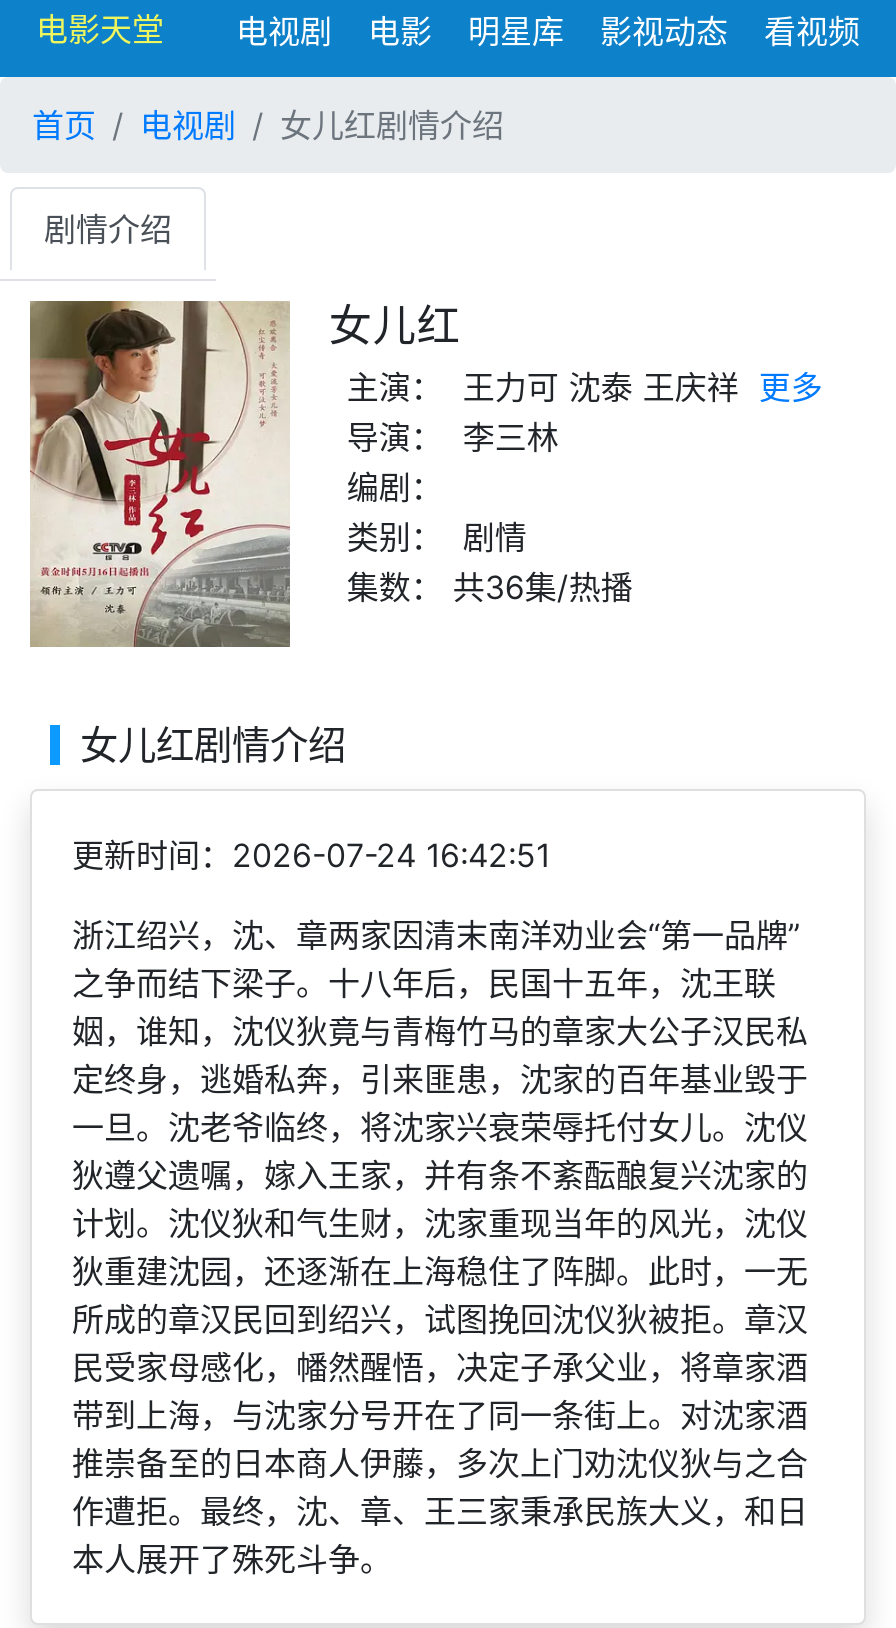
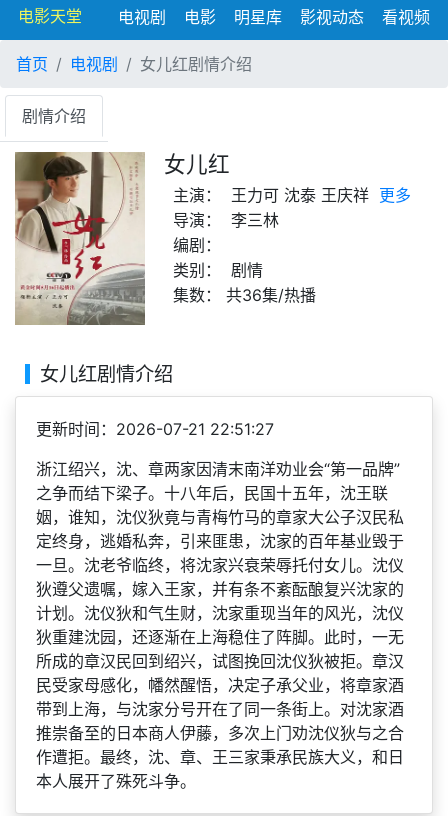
[72,834,550,874] 更新时间：2026-07-24 16:42:51 -> [36,419,274,439] 更新时间：2026-07-21 22:51:27

